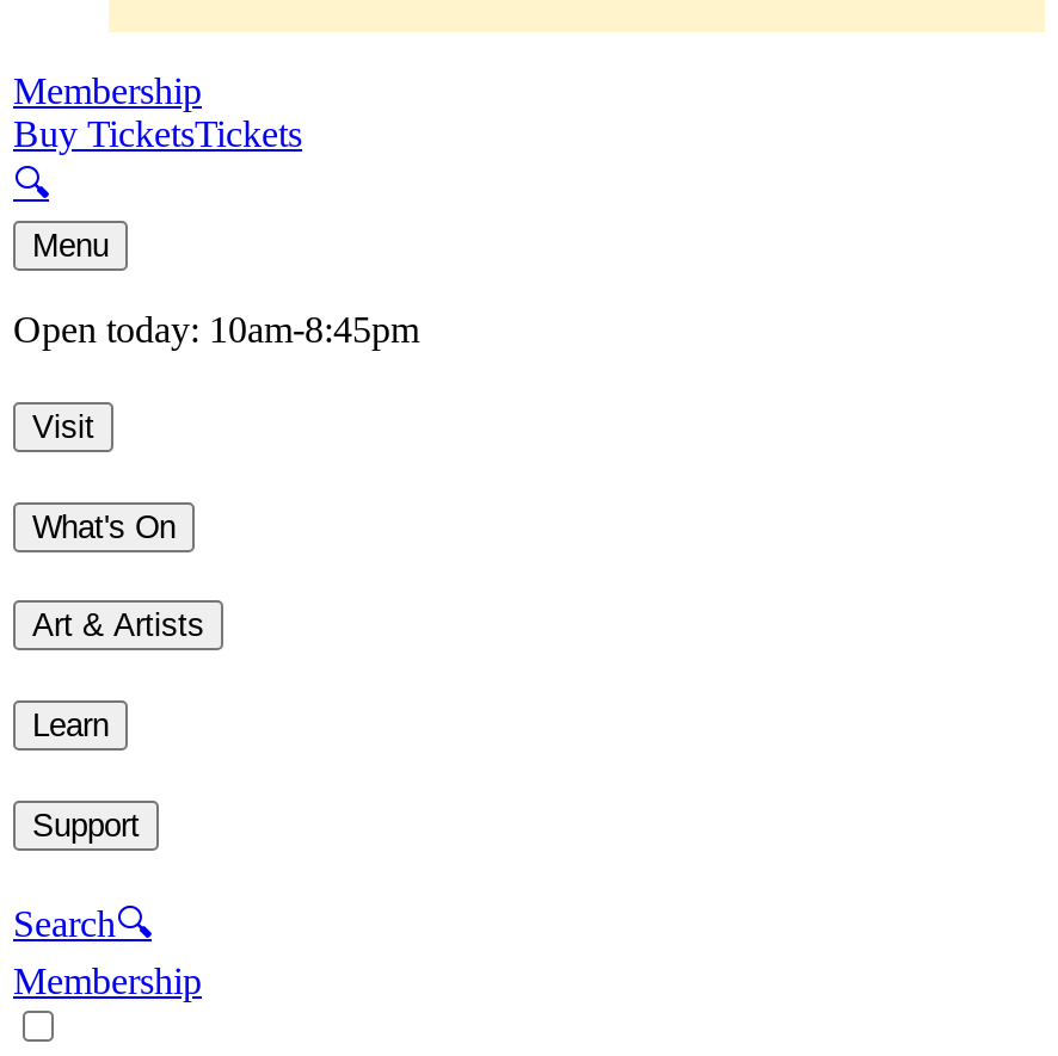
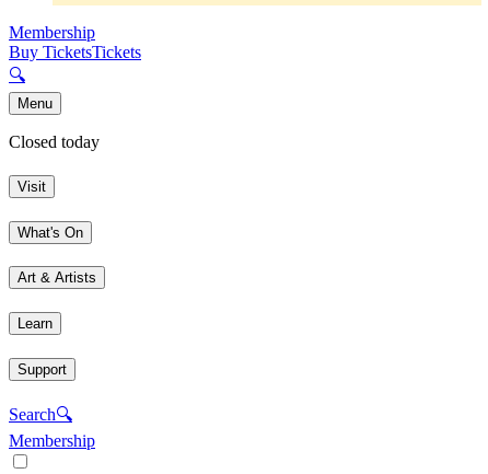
[13,310,419,350] Open today: 10am-8:45pm -> [9,133,100,151] Closed today

